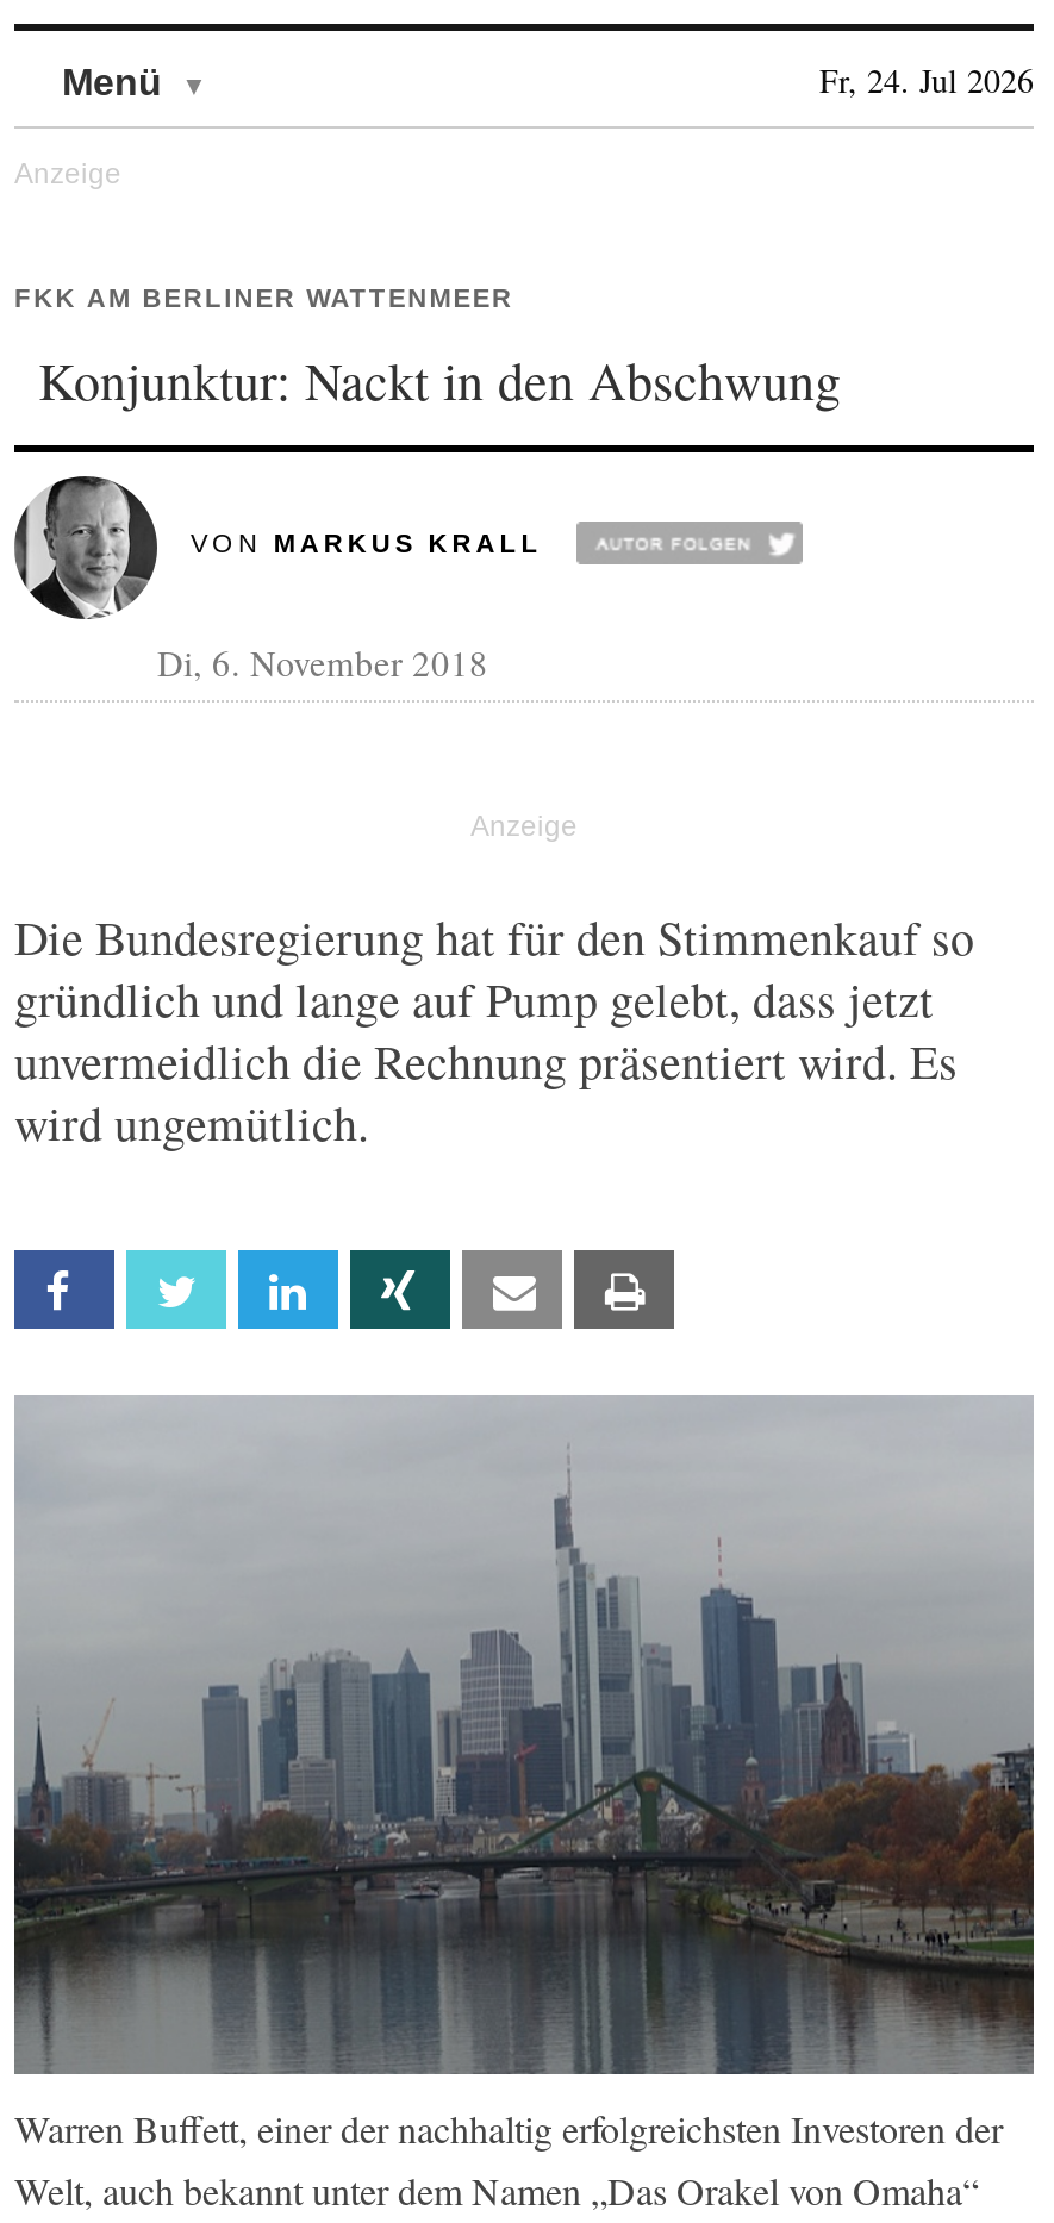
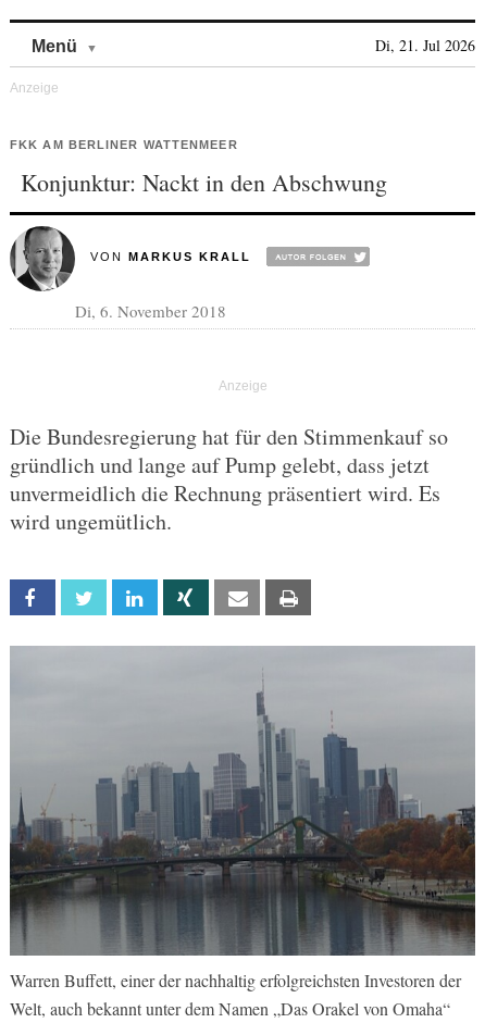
[819,57,1034,102] Fr, 24. Jul 2026 -> [375,35,475,55] Di, 21. Jul 2026

